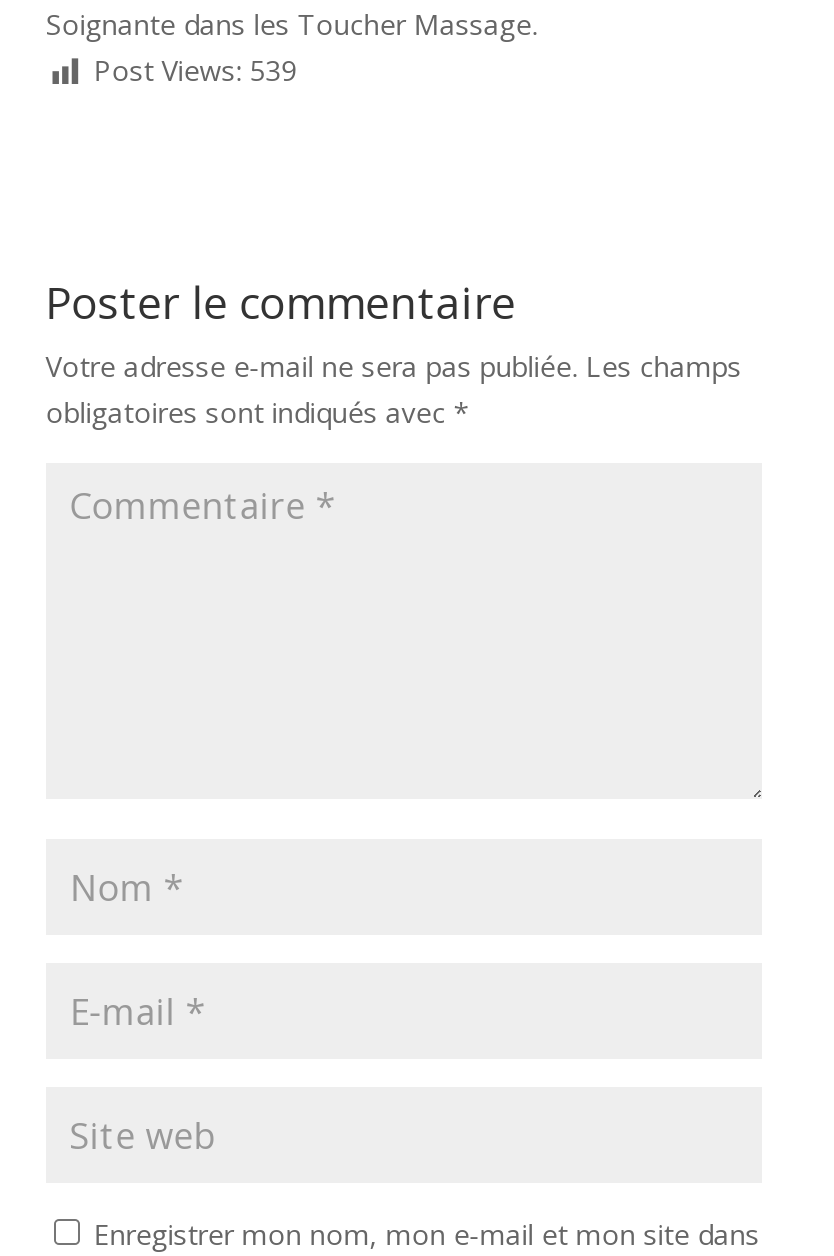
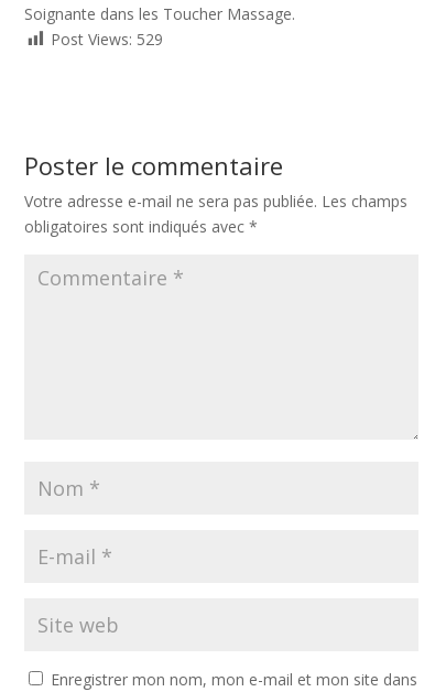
[94,52,298,90] Post Views: 539 -> [50,28,163,49] Post Views: 529

